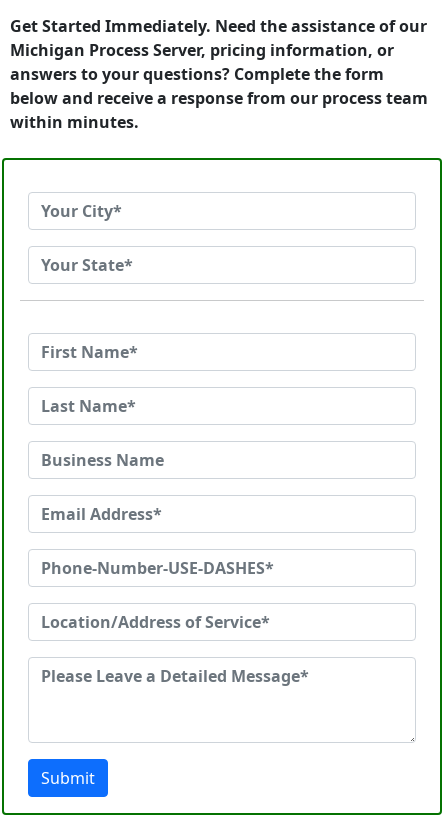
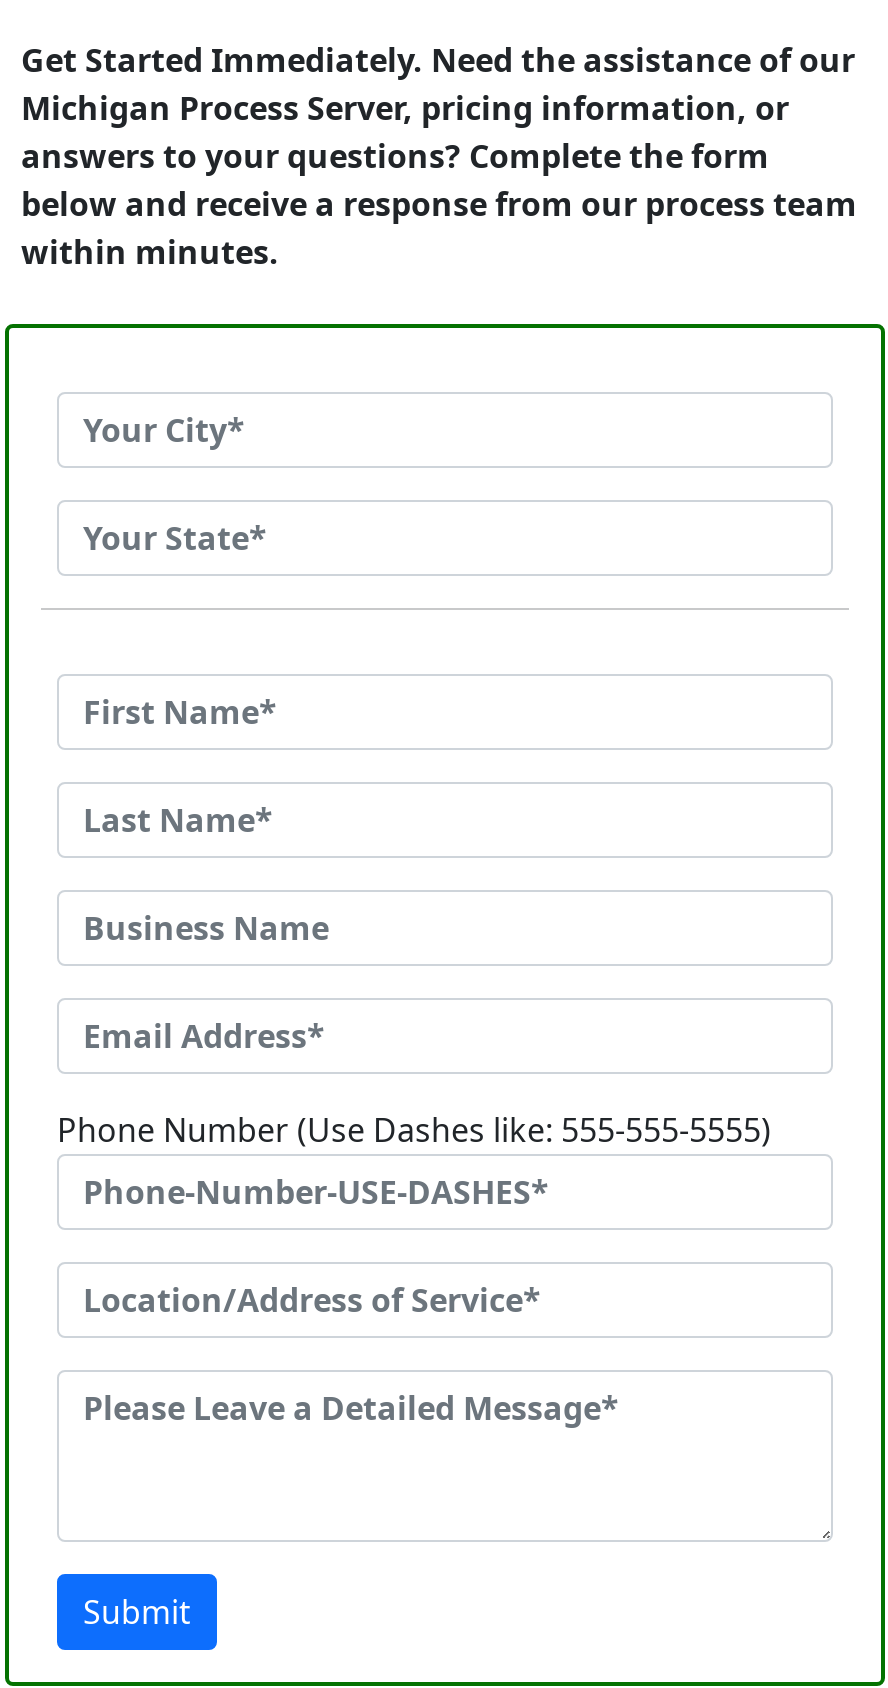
none -> [57,1108,771,1152] Phone Number (Use Dashes like: 555-555-5555)

